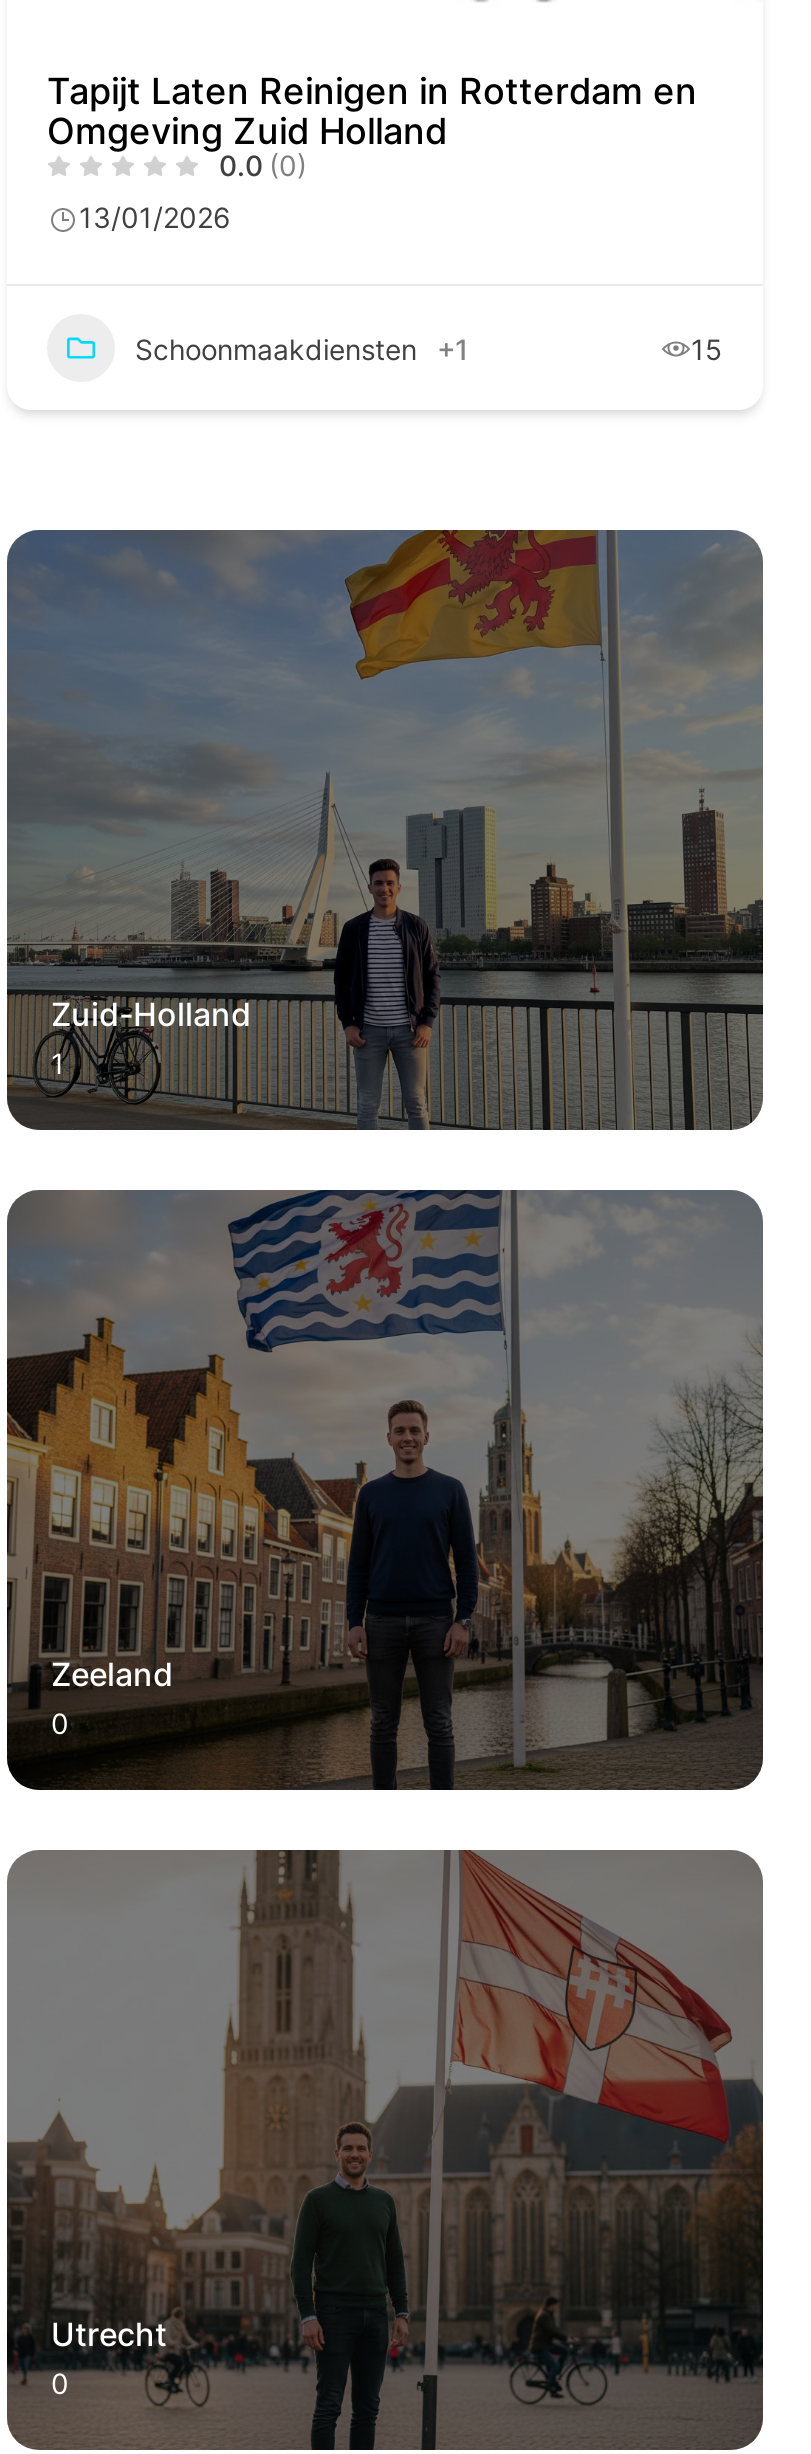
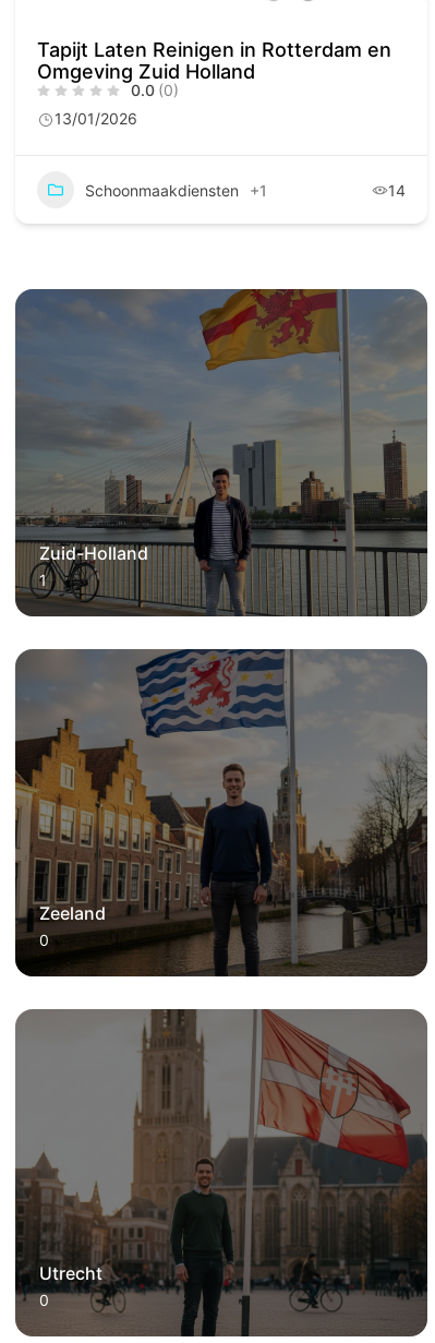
[691,331,723,365] 15 -> [388,181,406,199] 14

